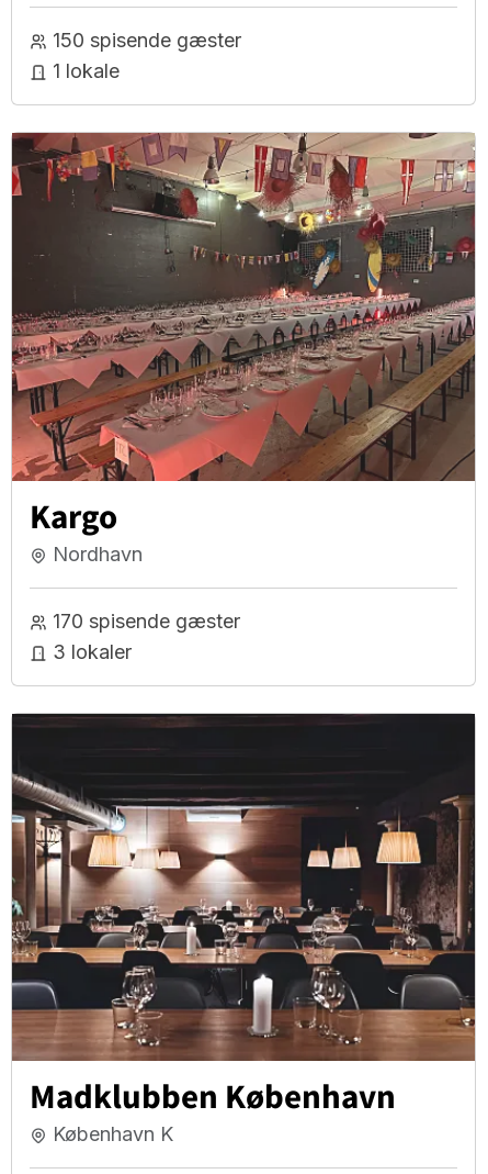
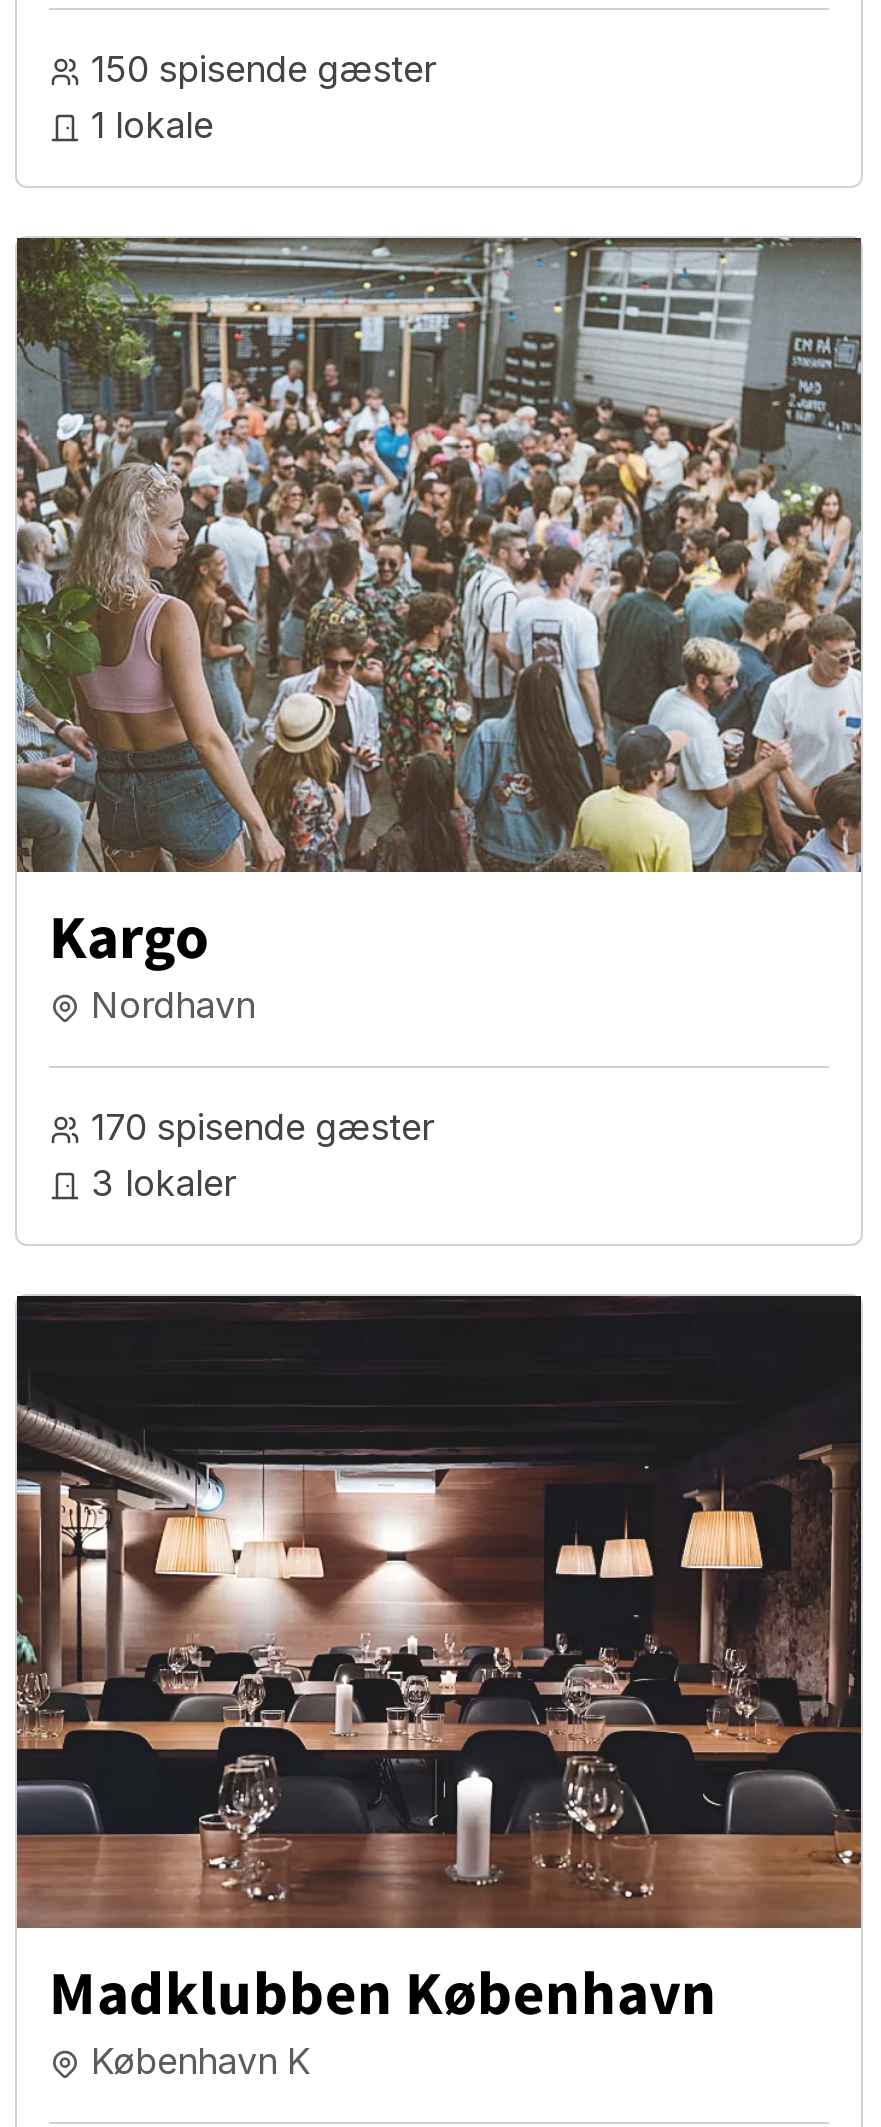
[11,132,476,482] [image] -> [15,236,863,874] [image]

